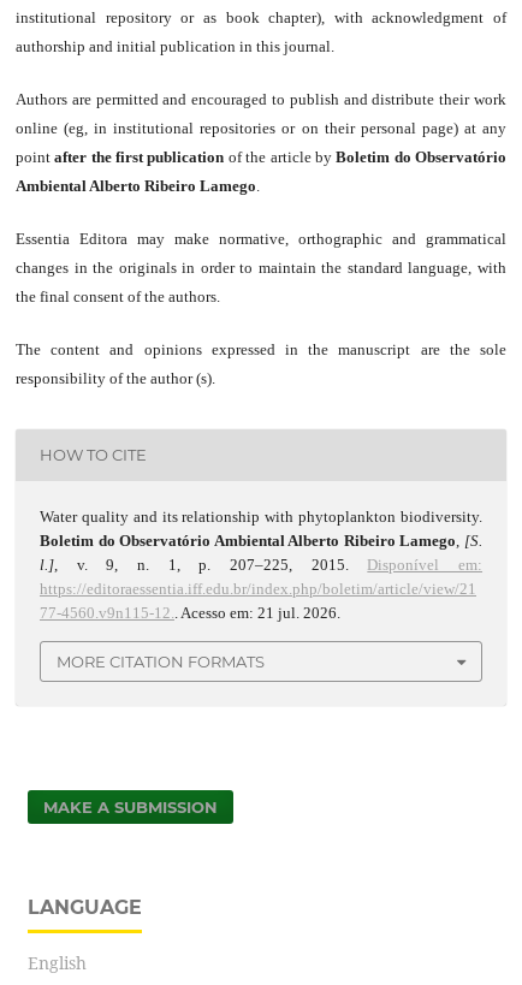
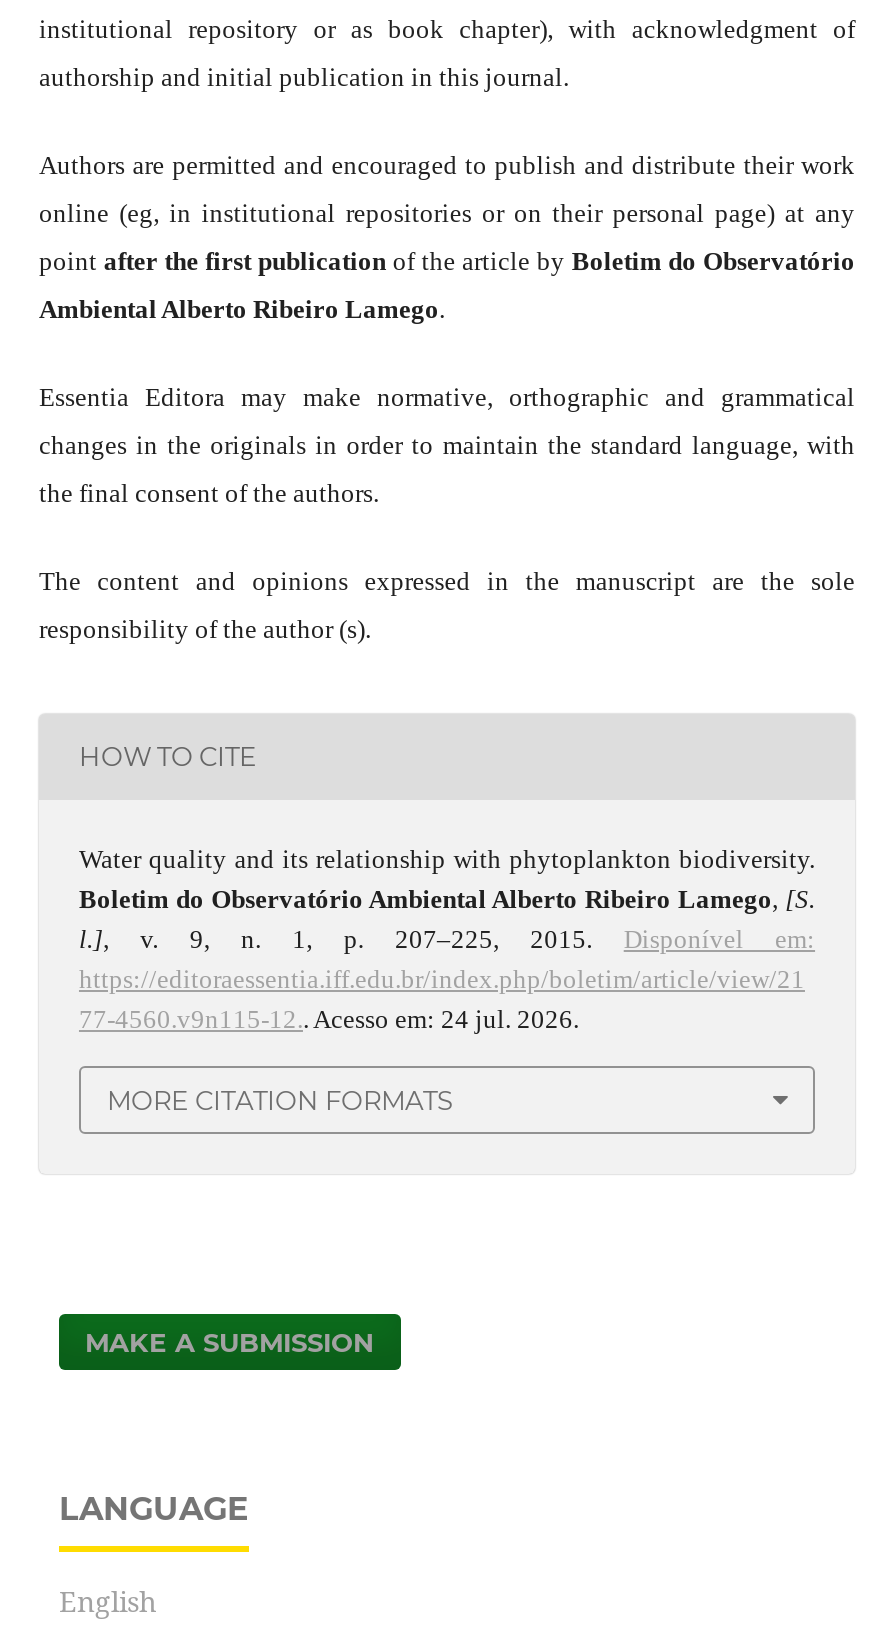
[40,604,340,622] 77-4560.v9n115-12.. Acesso em: 21 jul. 2026. -> [79,1004,579,1034] 77-4560.v9n115-12.. Acesso em: 24 jul. 2026.

